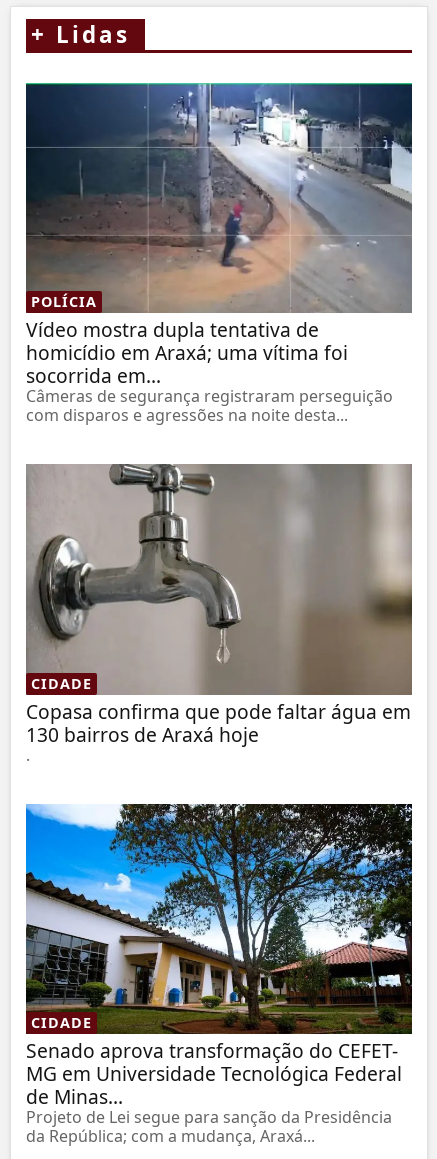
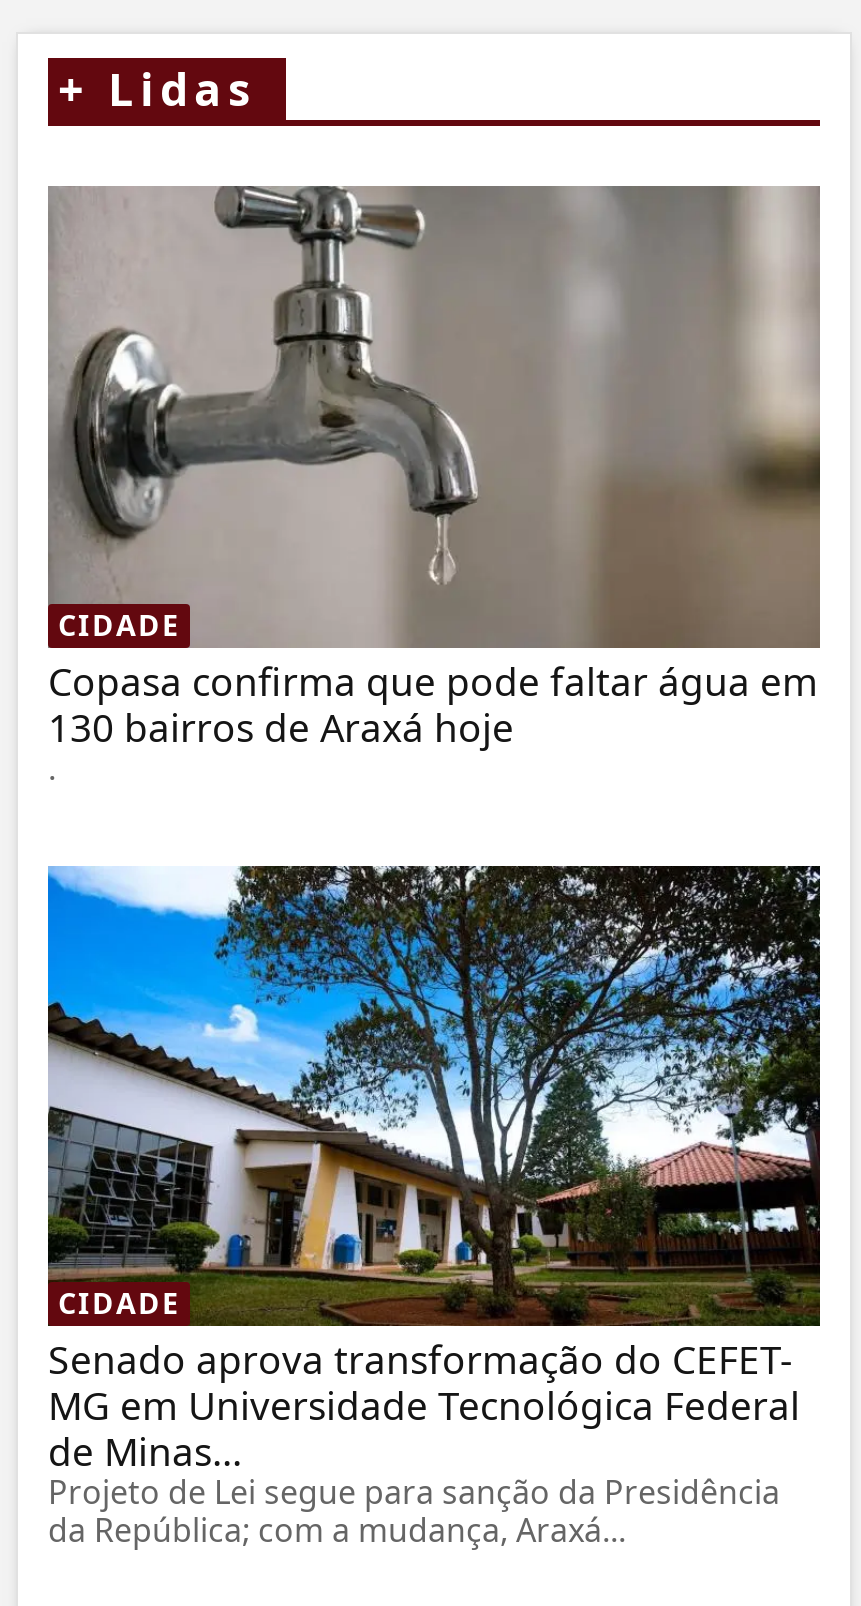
[26,82,413,426] [image] | POLÍCIA | Vídeo mostra dupla tentativa de | homicídio em Araxá; uma vítima foi | socorrida em... | Câmeras de segurança registraram perseguição | com disparos e agressões na noite desta... -> none

